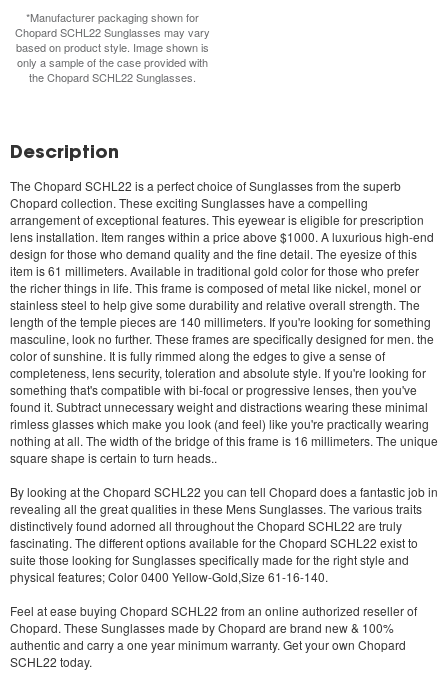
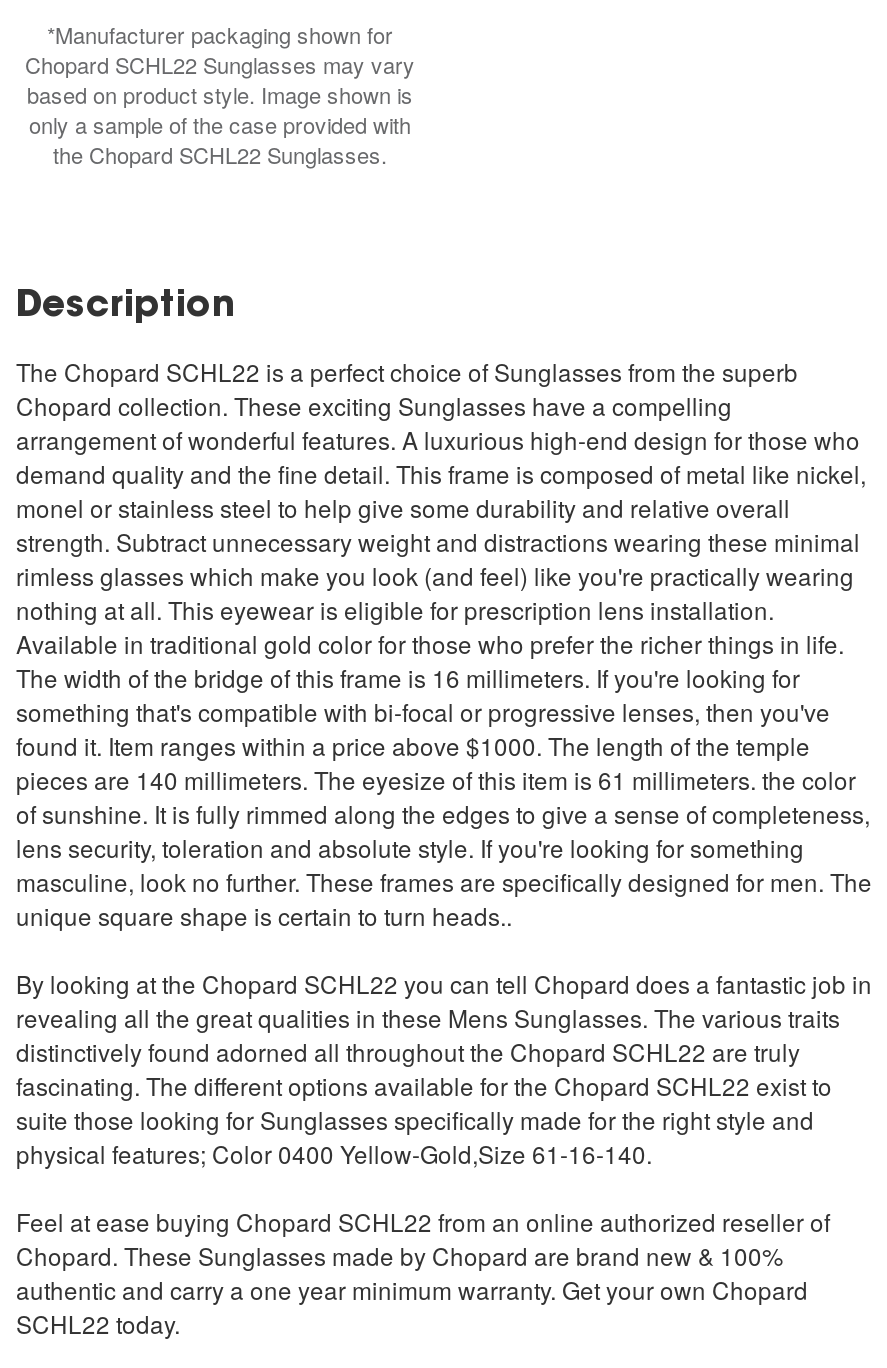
[10,211,434,381] arrangement of exceptional features. This eyewear is eligible for prescription | lens installation. Item ranges within a price above $1000. A luxurious high-end | design for those who demand quality and the fine detail. The eyesize of this | item is 61 millimeters. Available in traditional gold color for those who prefer | the richer things in life. This frame is composed of metal like nickel, monel or | stainless steel to help give some durability and relative overall strength. The | length of the temple pieces are 140 millimeters. If you're looking for something | masculine, look no further. These frames are specifically designed for men. the | color of sunshine. It is fully rimmed along the edges to give a sense of | completeness, lens security, toleration and absolute style. If you're looking for -> [16,422,866,694] arrangement of wonderful features. A luxurious high-end design for those who | demand quality and the fine detail. This frame is composed of metal like nickel, | monel or stainless steel to help give some durability and relative overall | strength. Subtract unnecessary weight and distractions wearing these minimal | nothing at all. This eyewear is eligible for prescription lens installation. | Available in traditional gold color for those who prefer the richer things in life. | The width of the bridge of this frame is 16 millimeters. If you're looking for
moved [10,381,417,398] -> [16,694,830,728]: something that's compatible with bi-focal or progressive lenses, then you've
[10,398,438,466] found it. Subtract unnecessary weight and distractions wearing these minimal | nothing at all. The width of the bridge of this frame is 16 millimeters. The unique | square shape is certain to turn heads.. -> [16,728,872,932] found it. Item ranges within a price above $1000. The length of the temple | pieces are 140 millimeters. The eyesize of this item is 61 millimeters. the color | of sunshine. It is fully rimmed along the edges to give a sense of completeness, | lens security, toleration and absolute style. If you're looking for something | masculine, look no further. These frames are specifically designed for men. The | unique square shape is certain to turn heads..
moved [10,415,429,432] -> [16,558,854,592]: rimless glasses which make you look (and feel) like you're practically wearing

